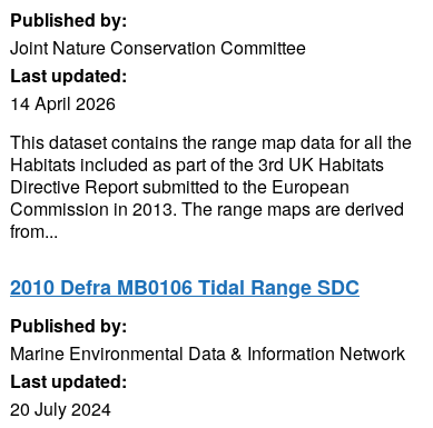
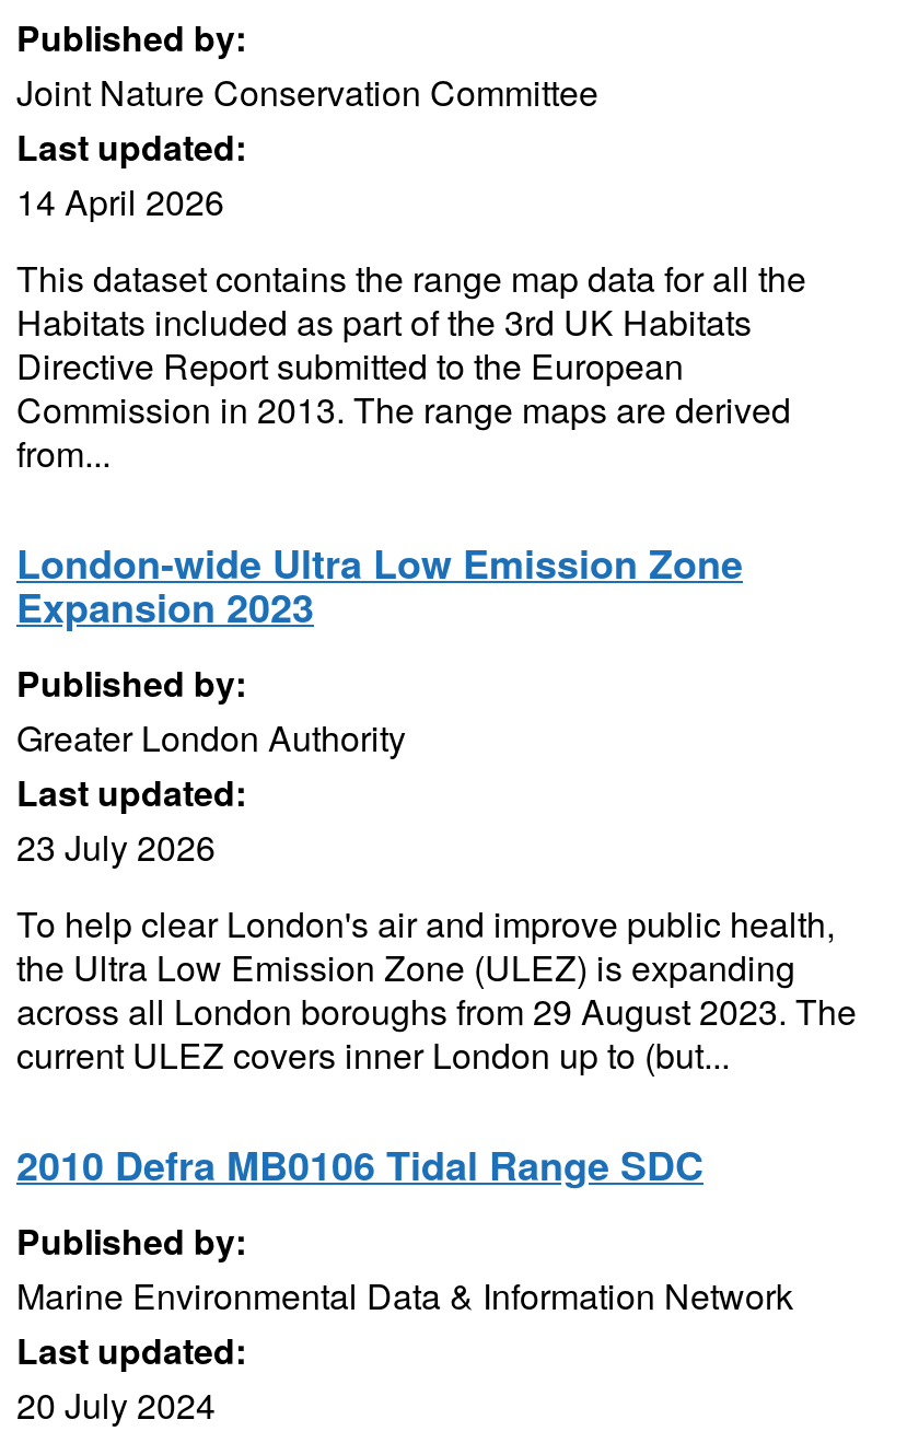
none -> [16,535,857,1080] London-wide Ultra Low Emission Zone | Expansion 2023 | Published by: | Greater London Authority | Last updated: | 23 July 2026 | To help clear London's air and improve public health, | the Ultra Low Emission Zone (ULEZ) is expanding | across all London boroughs from 29 August 2023. The | current ULEZ covers inner London up to (but...

